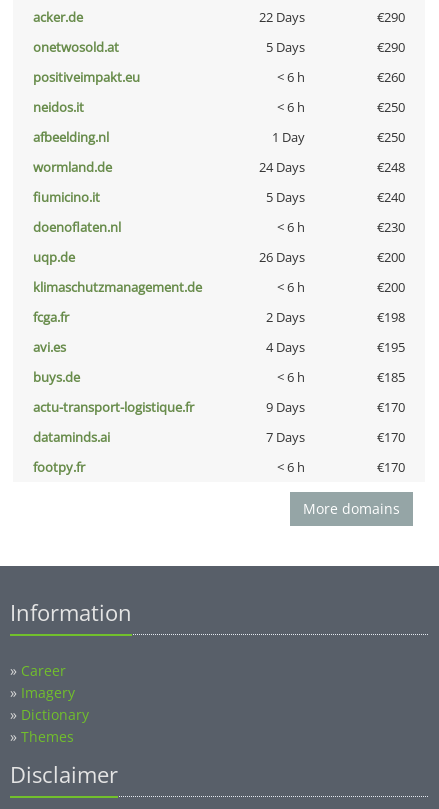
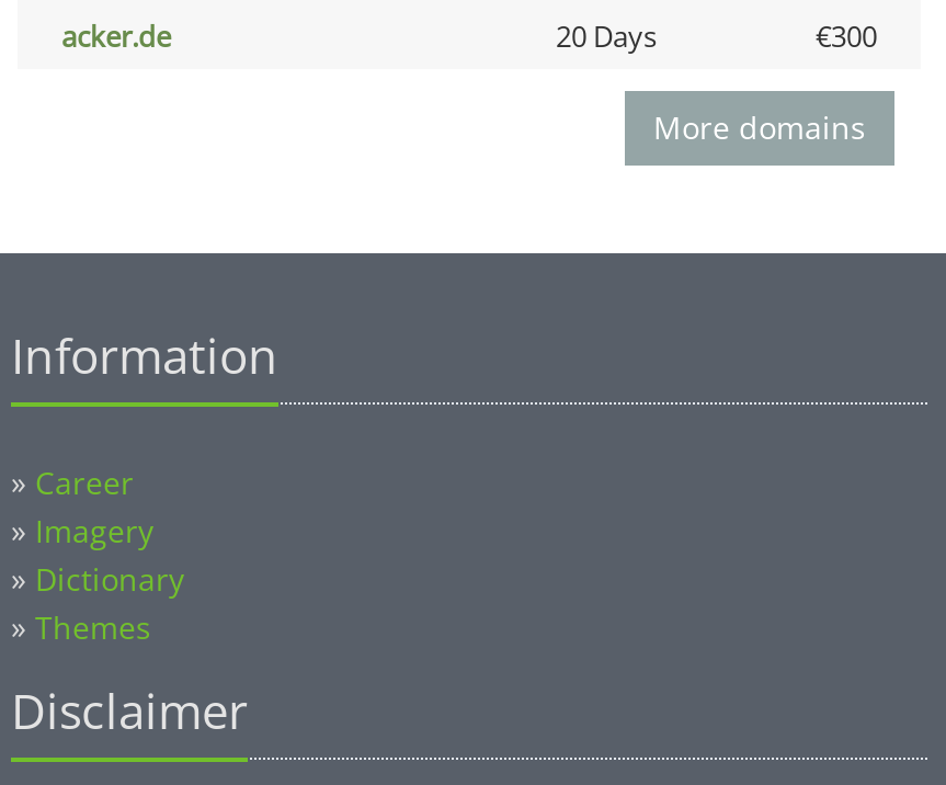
[33,8,405,476] 22 Days | €290 | onetwosold.at | 5 Days | €290 | positiveimpakt.eu | < 6 h | €260 | neidos.it | < 6 h | €250 | afbeelding.nl | 1 Day | €250 | wormland.de | 24 Days | €248 | fiumicino.it | 5 Days | €240 | doenoflaten.nl | < 6 h | €230 | uqp.de | 26 Days | €200 | klimaschutzmanagement.de | < 6 h | €200 | fcga.fr | 2 Days | €198 | avi.es | 4 Days | €195 | buys.de | < 6 h | €185 | actu-transport-logistique.fr | 9 Days | €170 | dataminds.ai | 7 Days | €170 | footpy.fr | < 6 h | €170 -> [556,16,877,56] 20 Days | €300

